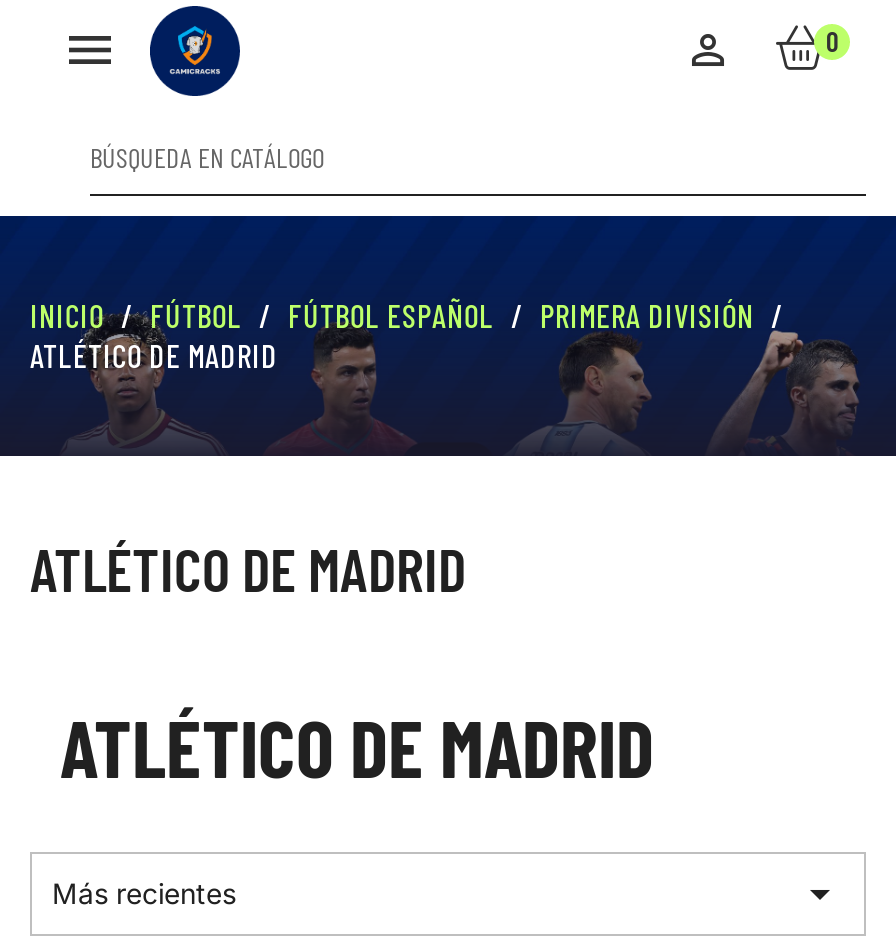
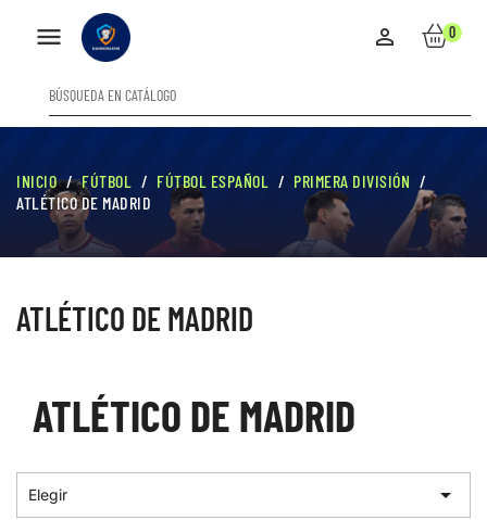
[52,876,236,910] Más recientes -> [28,485,67,504] Elegir

